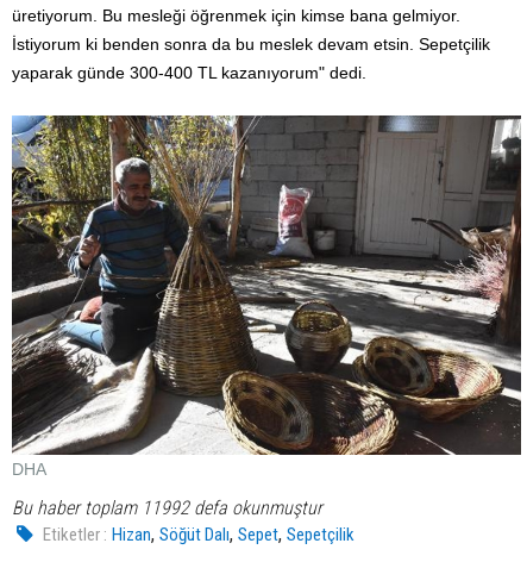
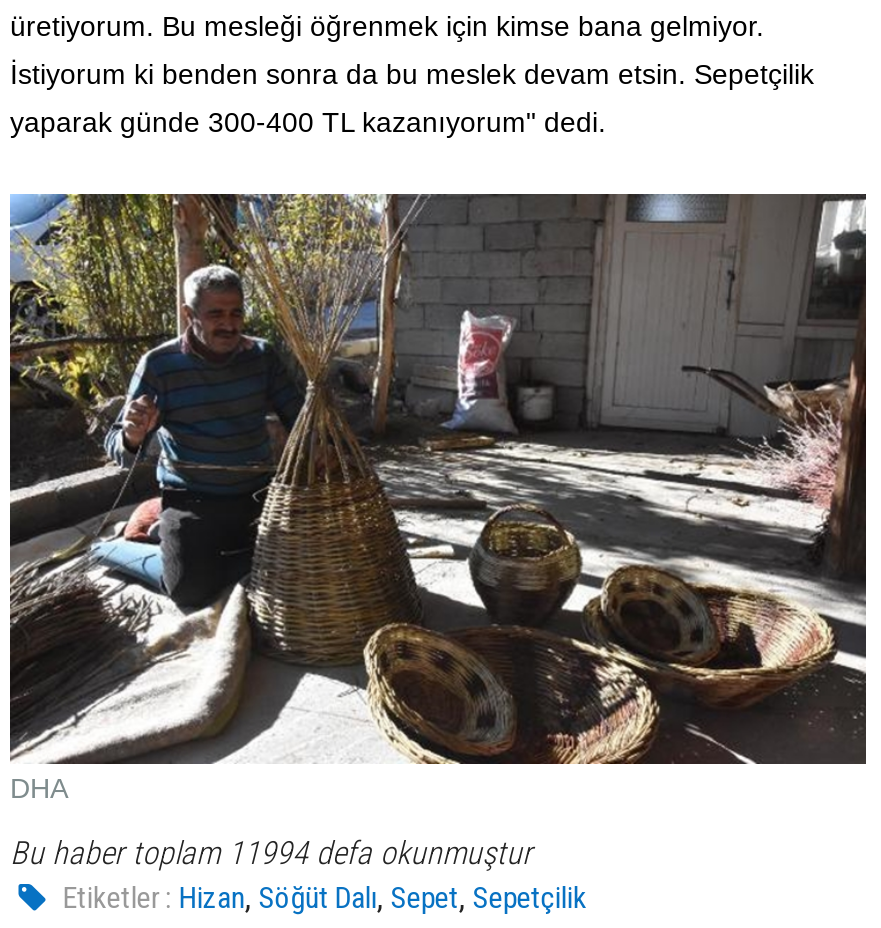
[12,497,322,519] Bu haber toplam 11992 defa okunmuştur -> [10,834,532,872] Bu haber toplam 11994 defa okunmuştur

